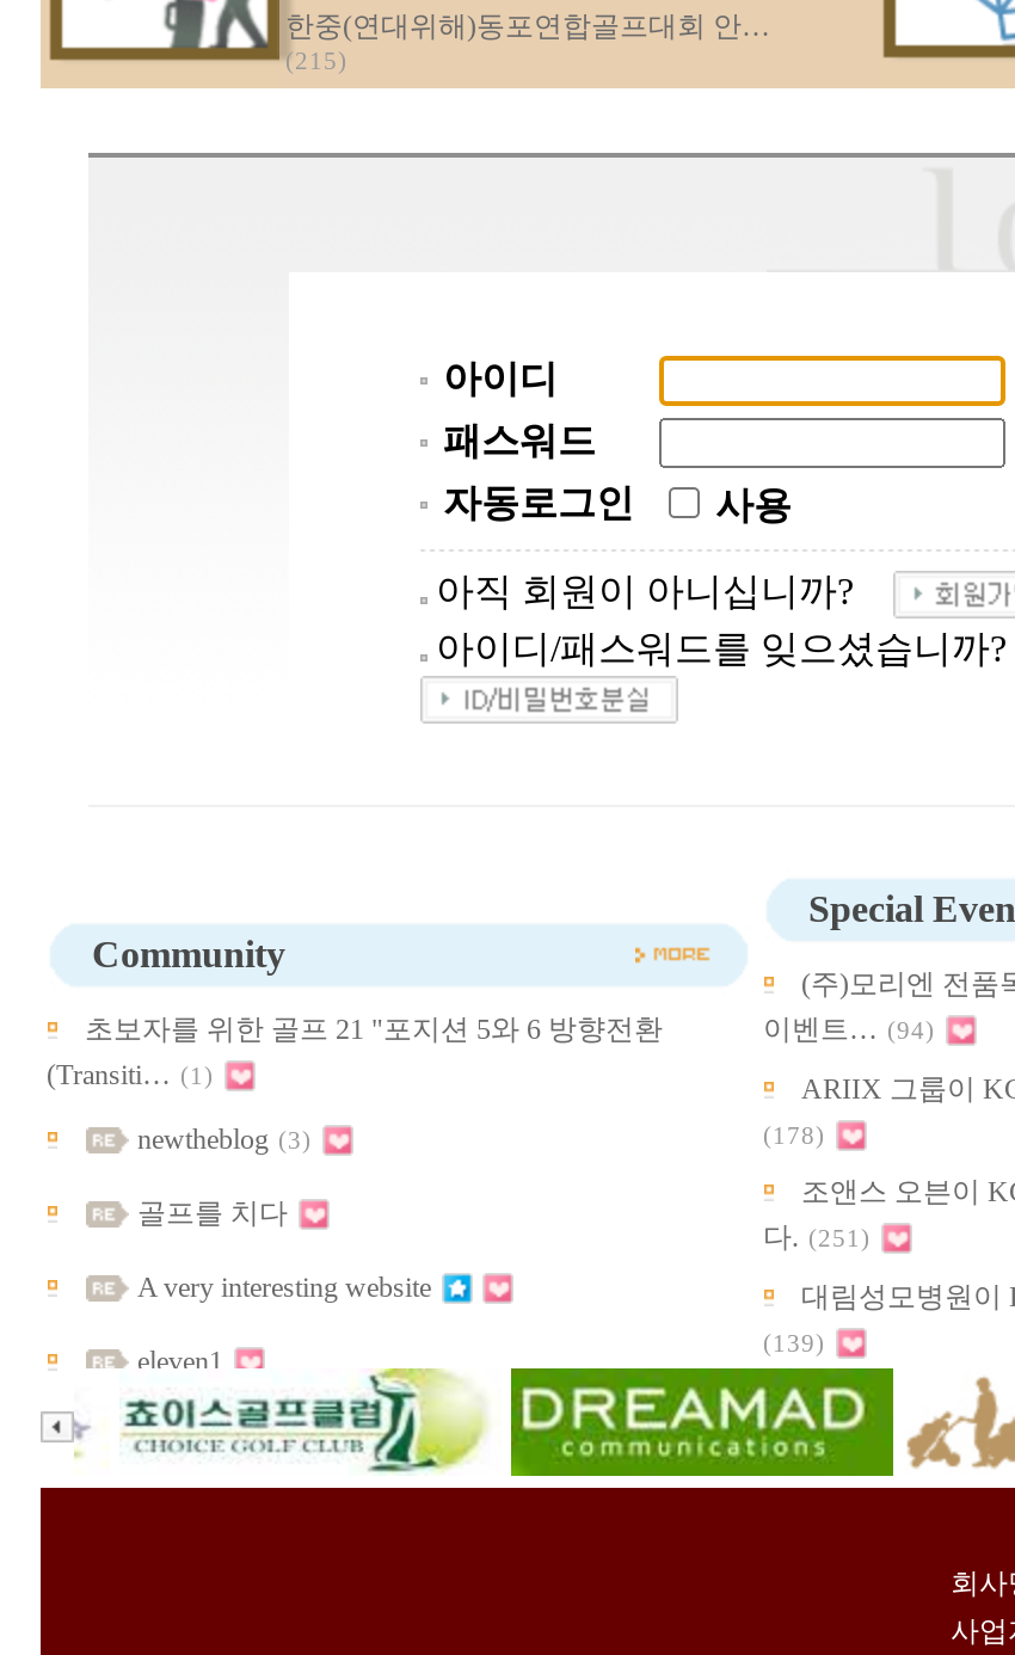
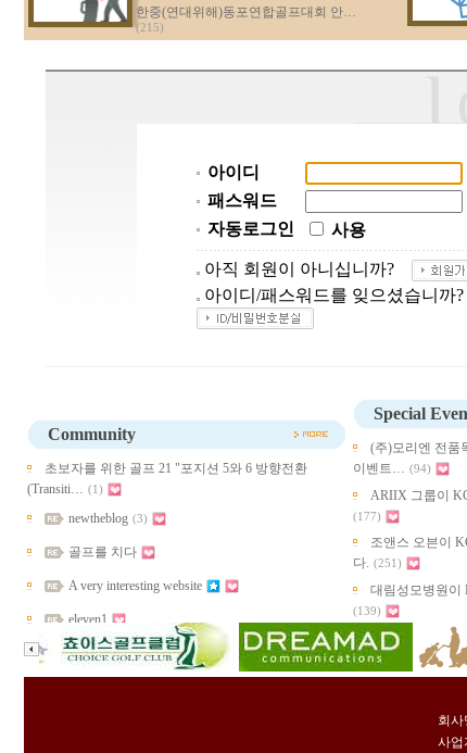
[763,1122,825,1149] (178) -> [352,511,381,523] (177)

